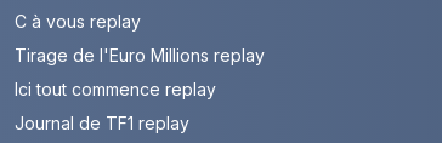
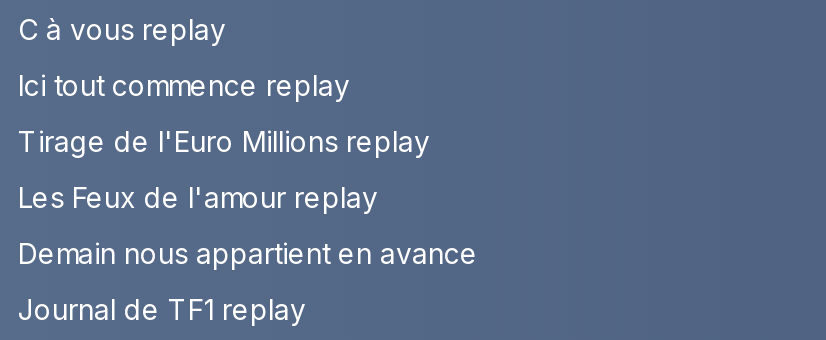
none -> [18,179,478,269] Les Feux de l'amour replay | Demain nous appartient en avance
moved [15,78,216,99] -> [18,67,350,101]: Ici tout commence replay

